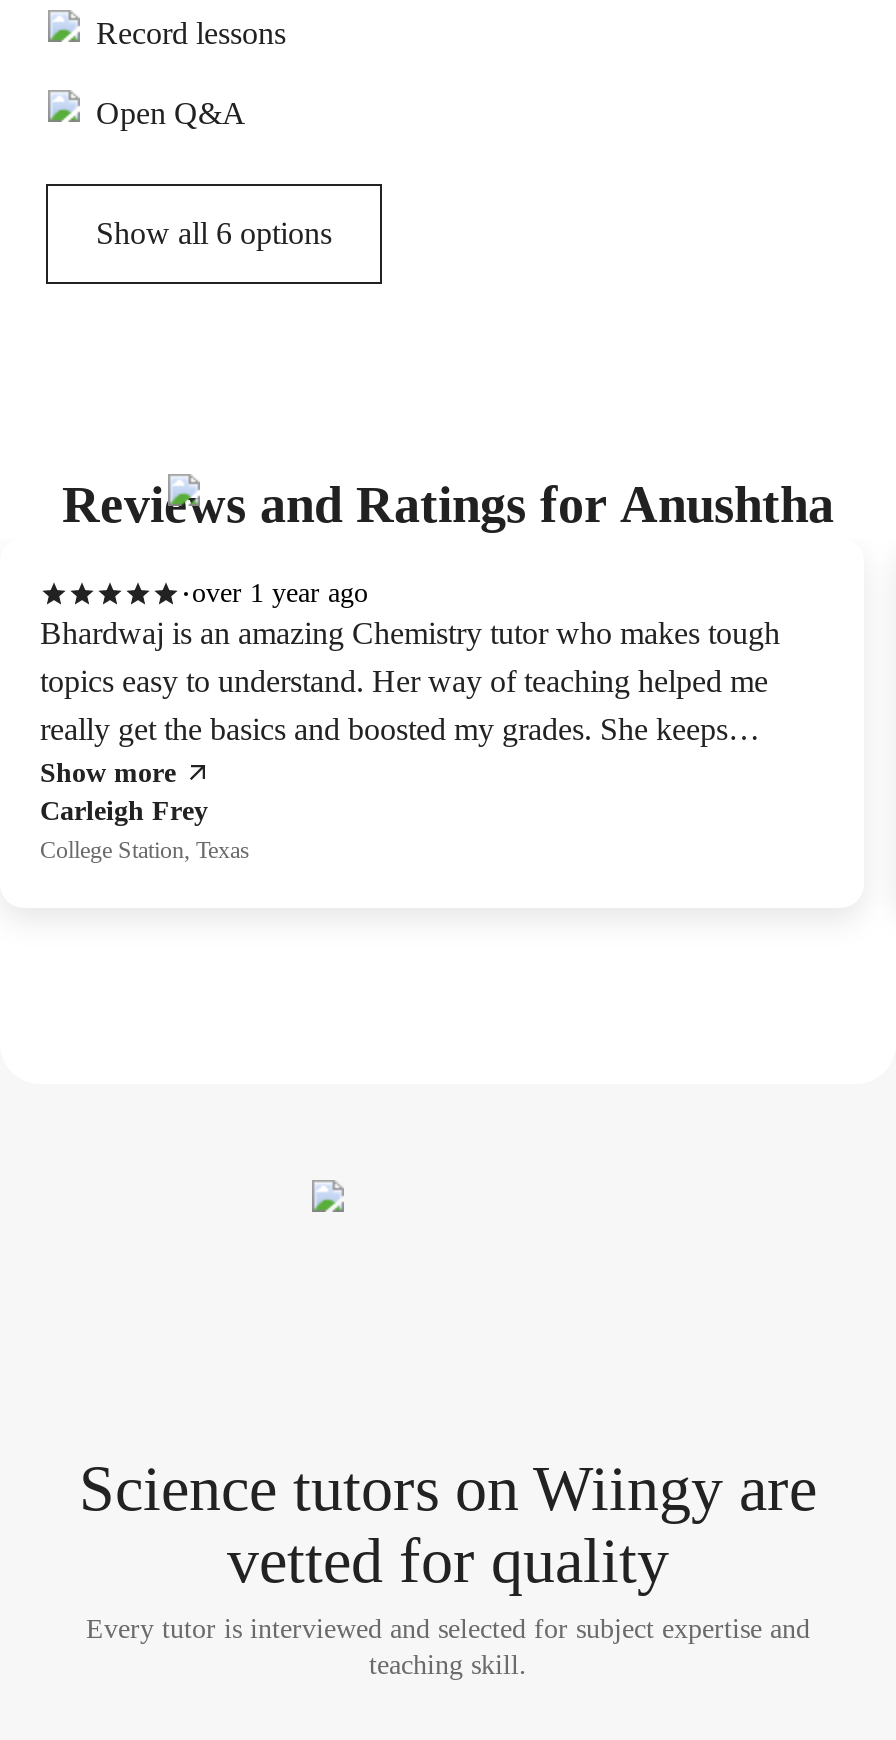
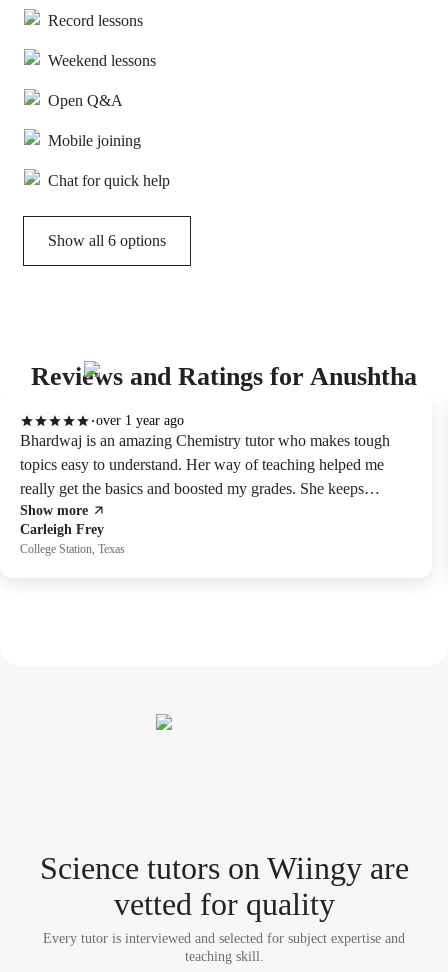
none -> [48,52,156,69] Weekend lessons
none -> [48,132,170,189] Mobile joining | Chat for quick help

